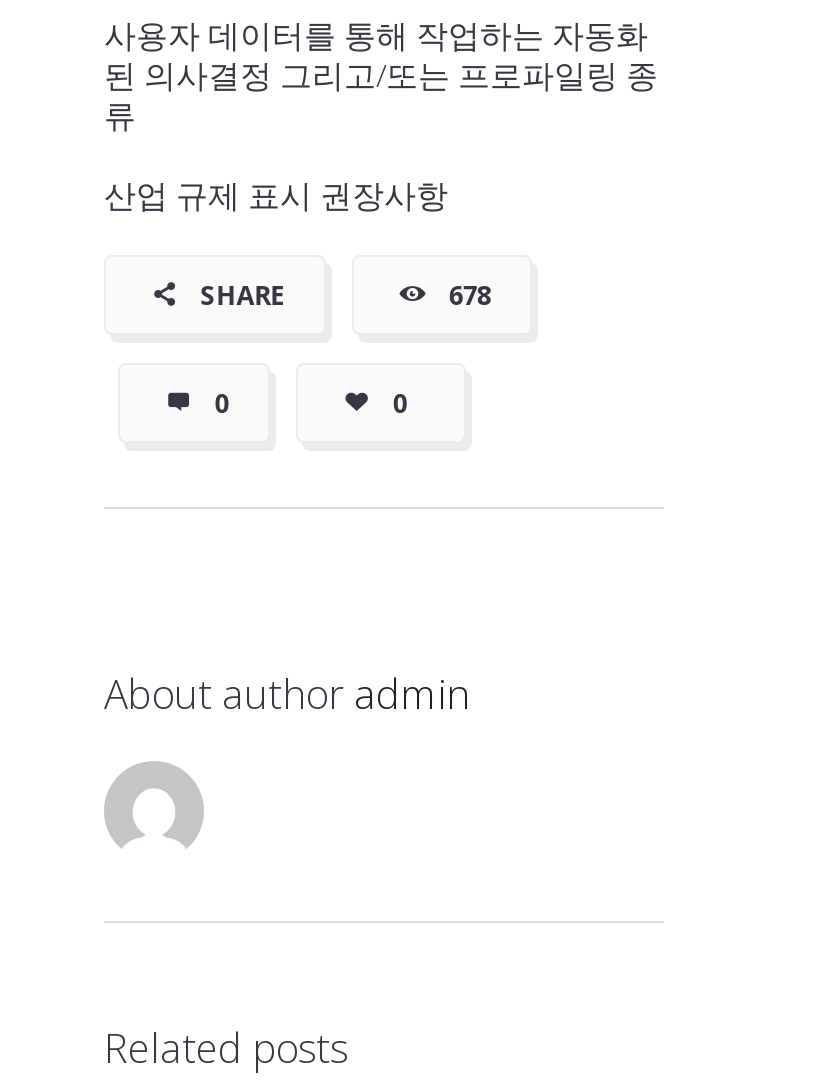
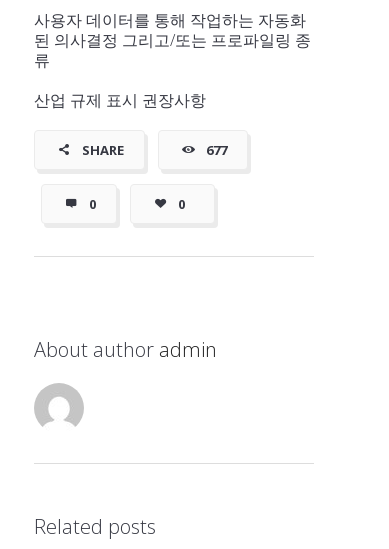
[449,277,491,313] 678 -> [206,141,227,159] 677

